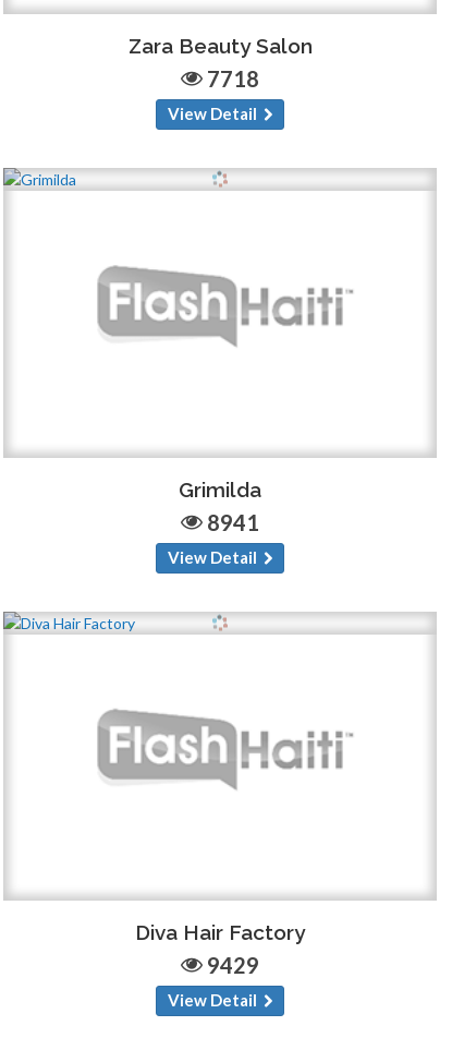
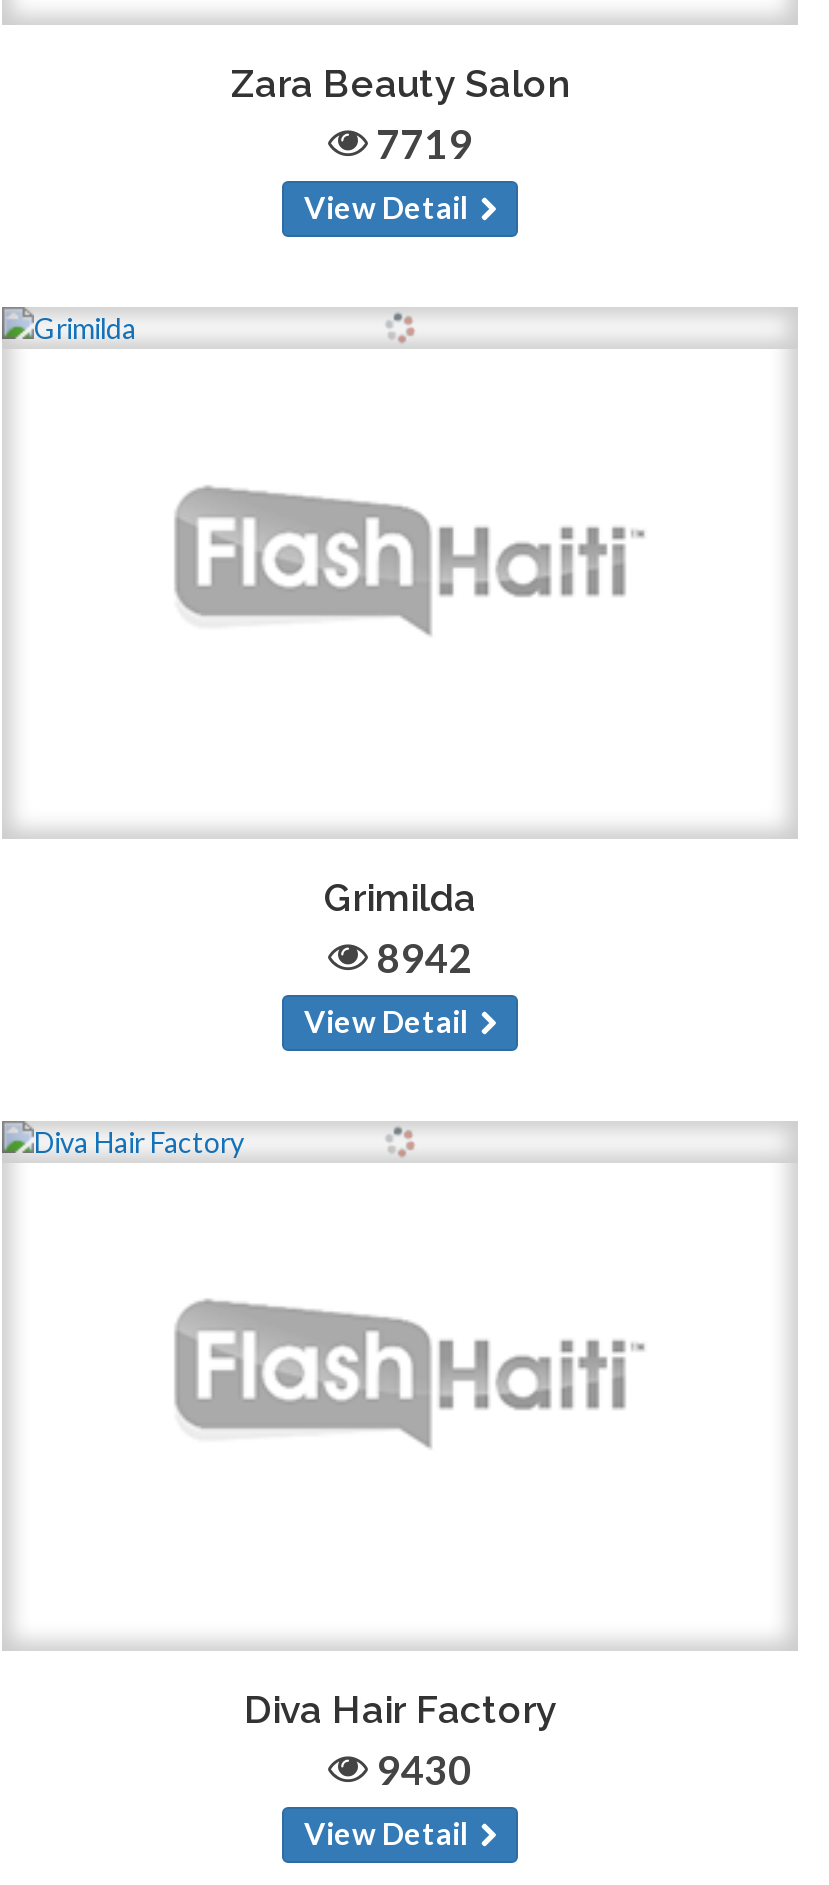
[203,66,259,92] 7718 -> [368,119,472,167] 7719
[203,509,259,535] 8941 -> [368,932,472,980] 8942
[203,952,259,978] 9429 -> [368,1745,472,1793] 9430

